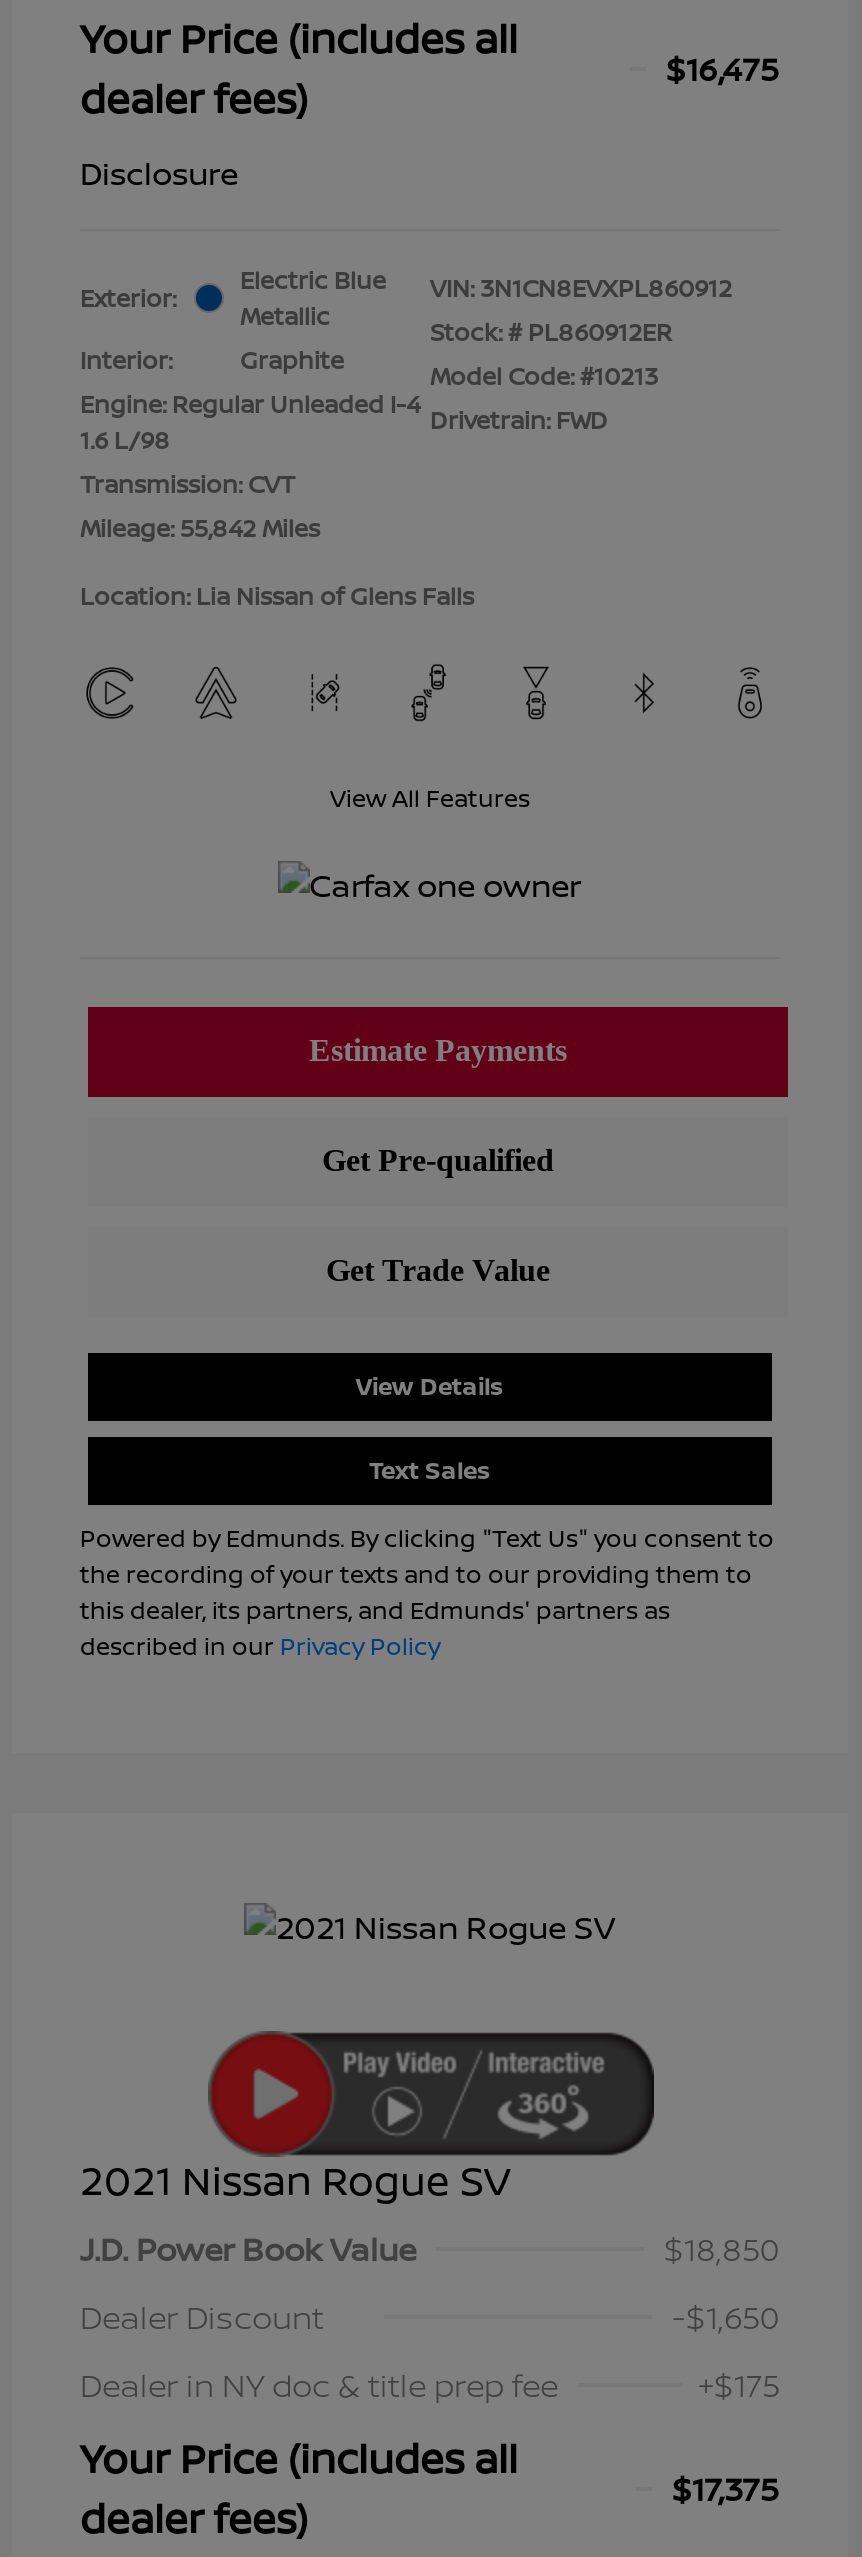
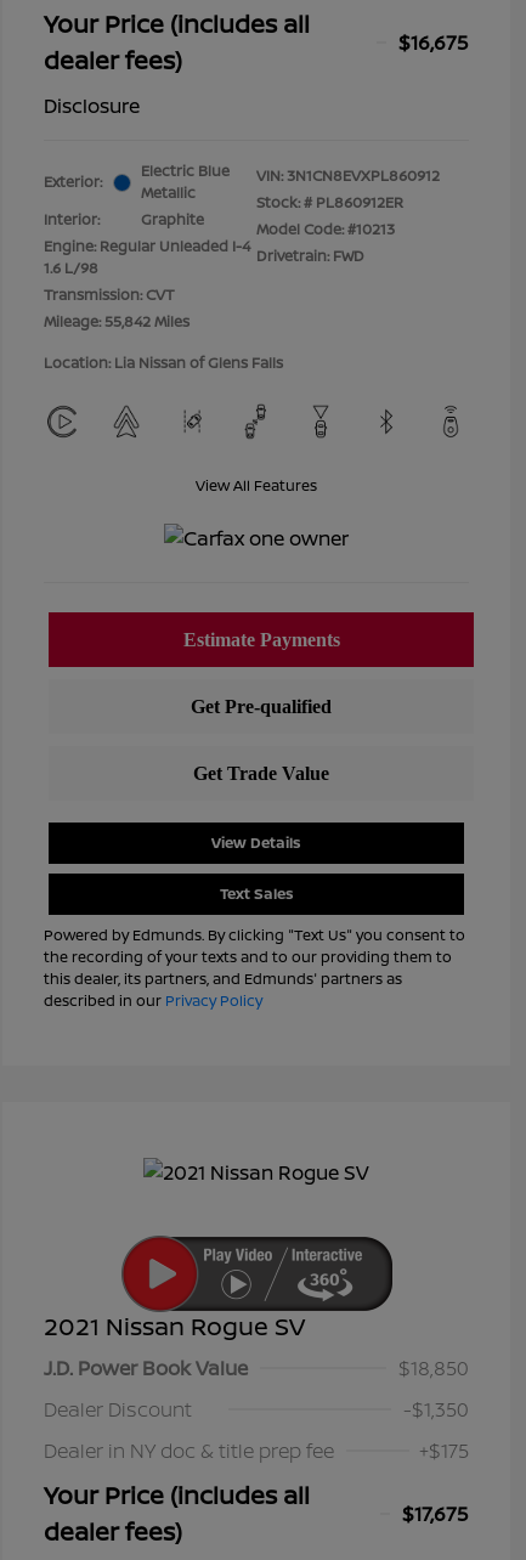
[666,46,780,90] $16,475 -> [398,30,469,56] $16,675
[672,2296,780,2340] -$1,650 -> [403,1396,469,1423] -$1,350
[672,2468,780,2512] $17,375 -> [402,1501,469,1528] $17,675

